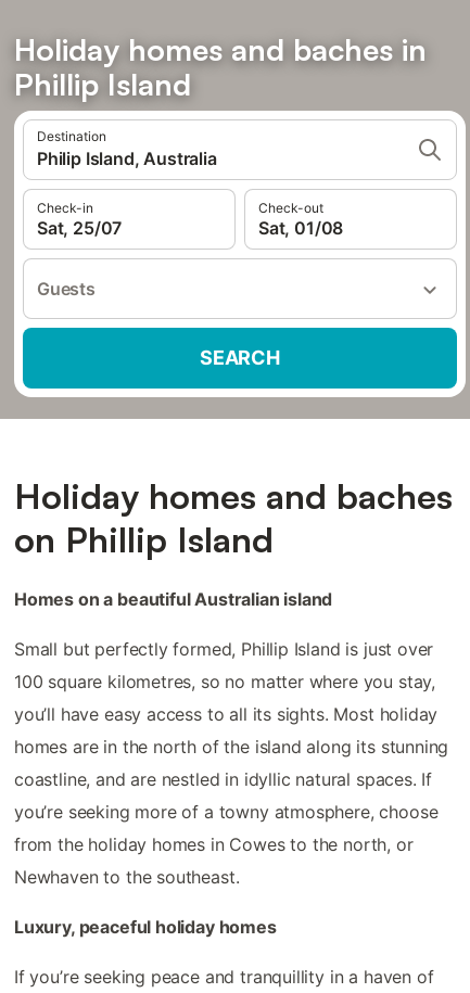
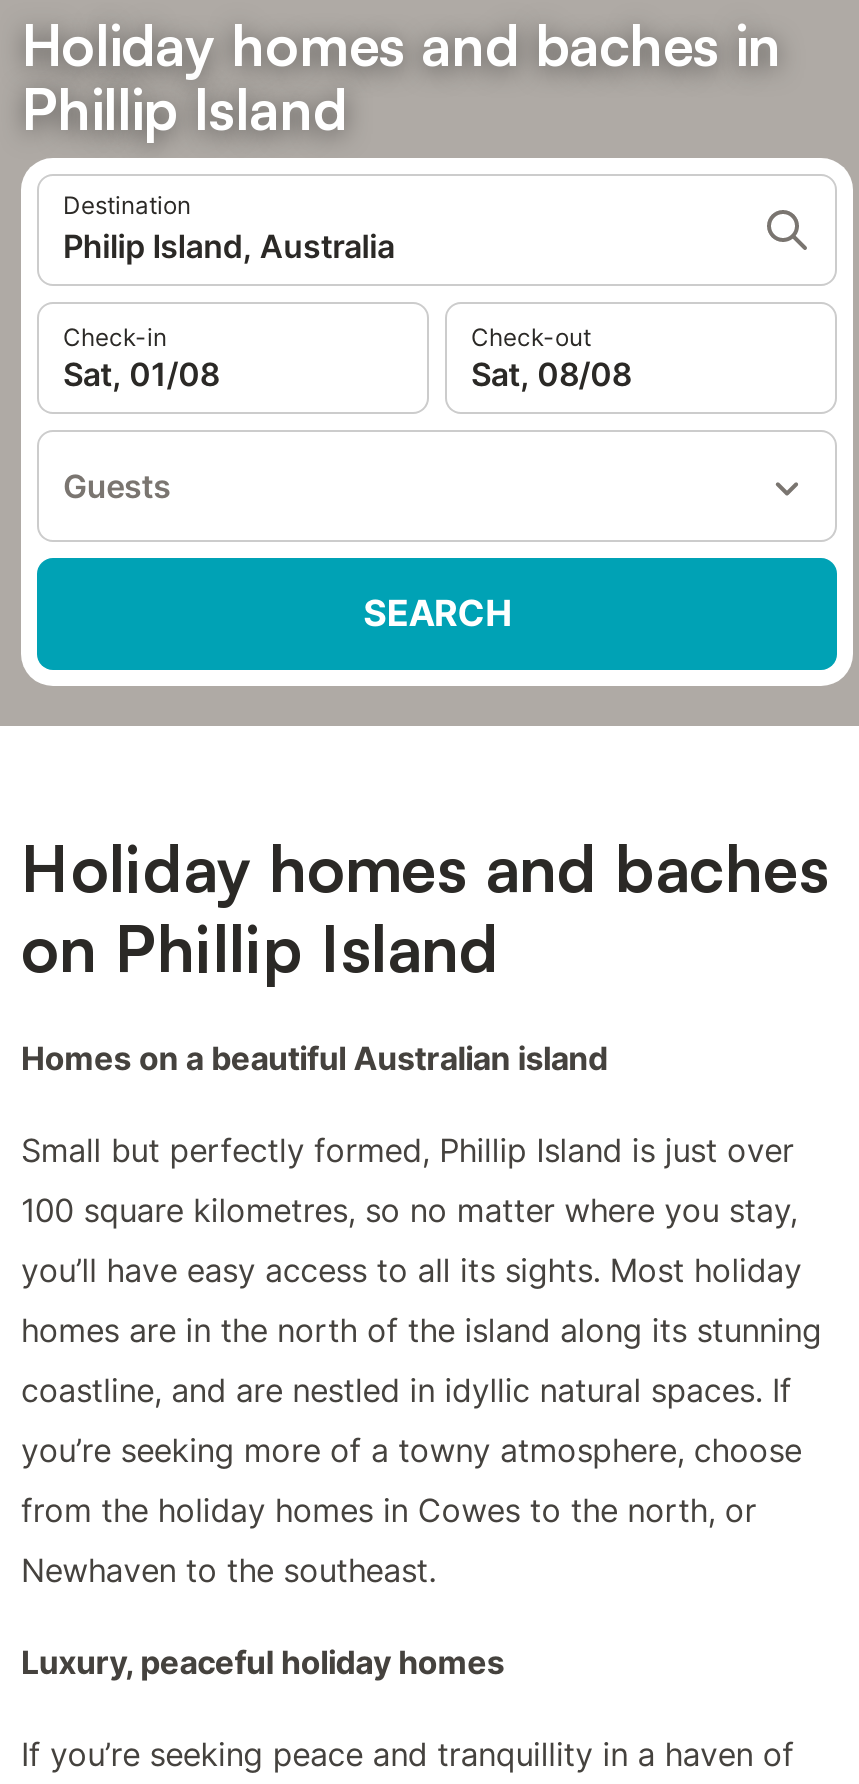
[37,217,122,239] Sat, 25/07 -> [63,354,219,394] Sat, 01/08
[258,217,343,239] Sat, 01/08 -> [471,354,631,394] Sat, 08/08

